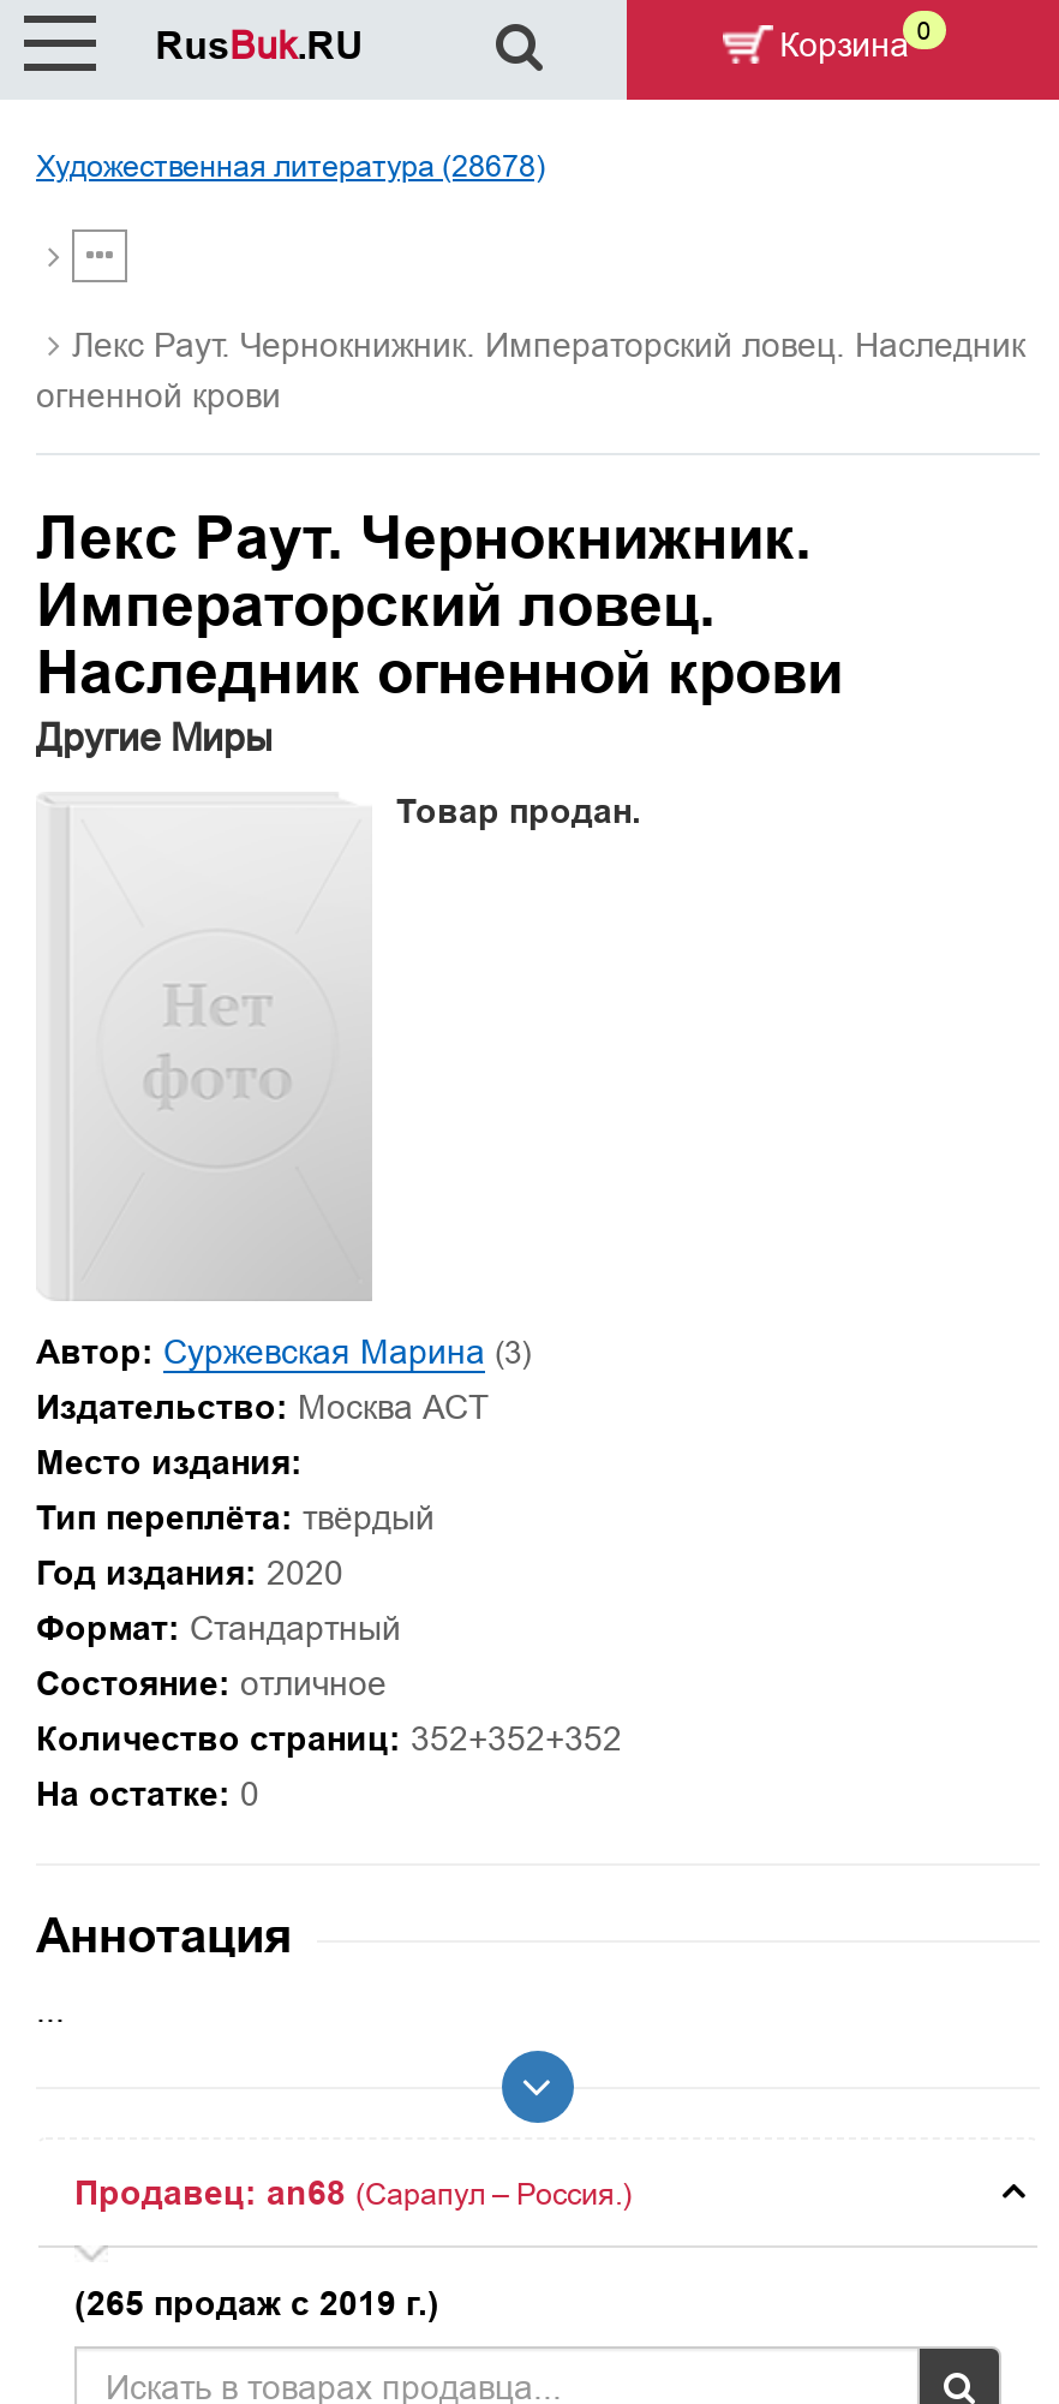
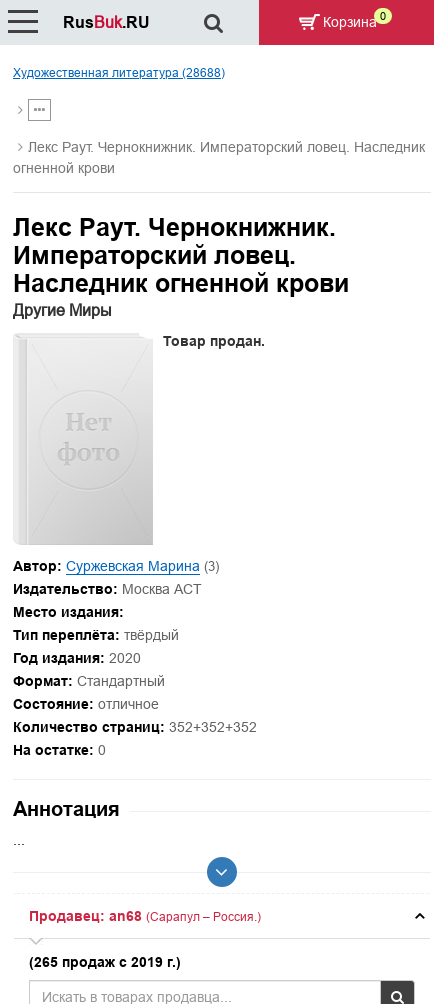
[36,148,545,184] Художественная литература (28678) -> [13,65,225,80] Художественная литература (28688)

